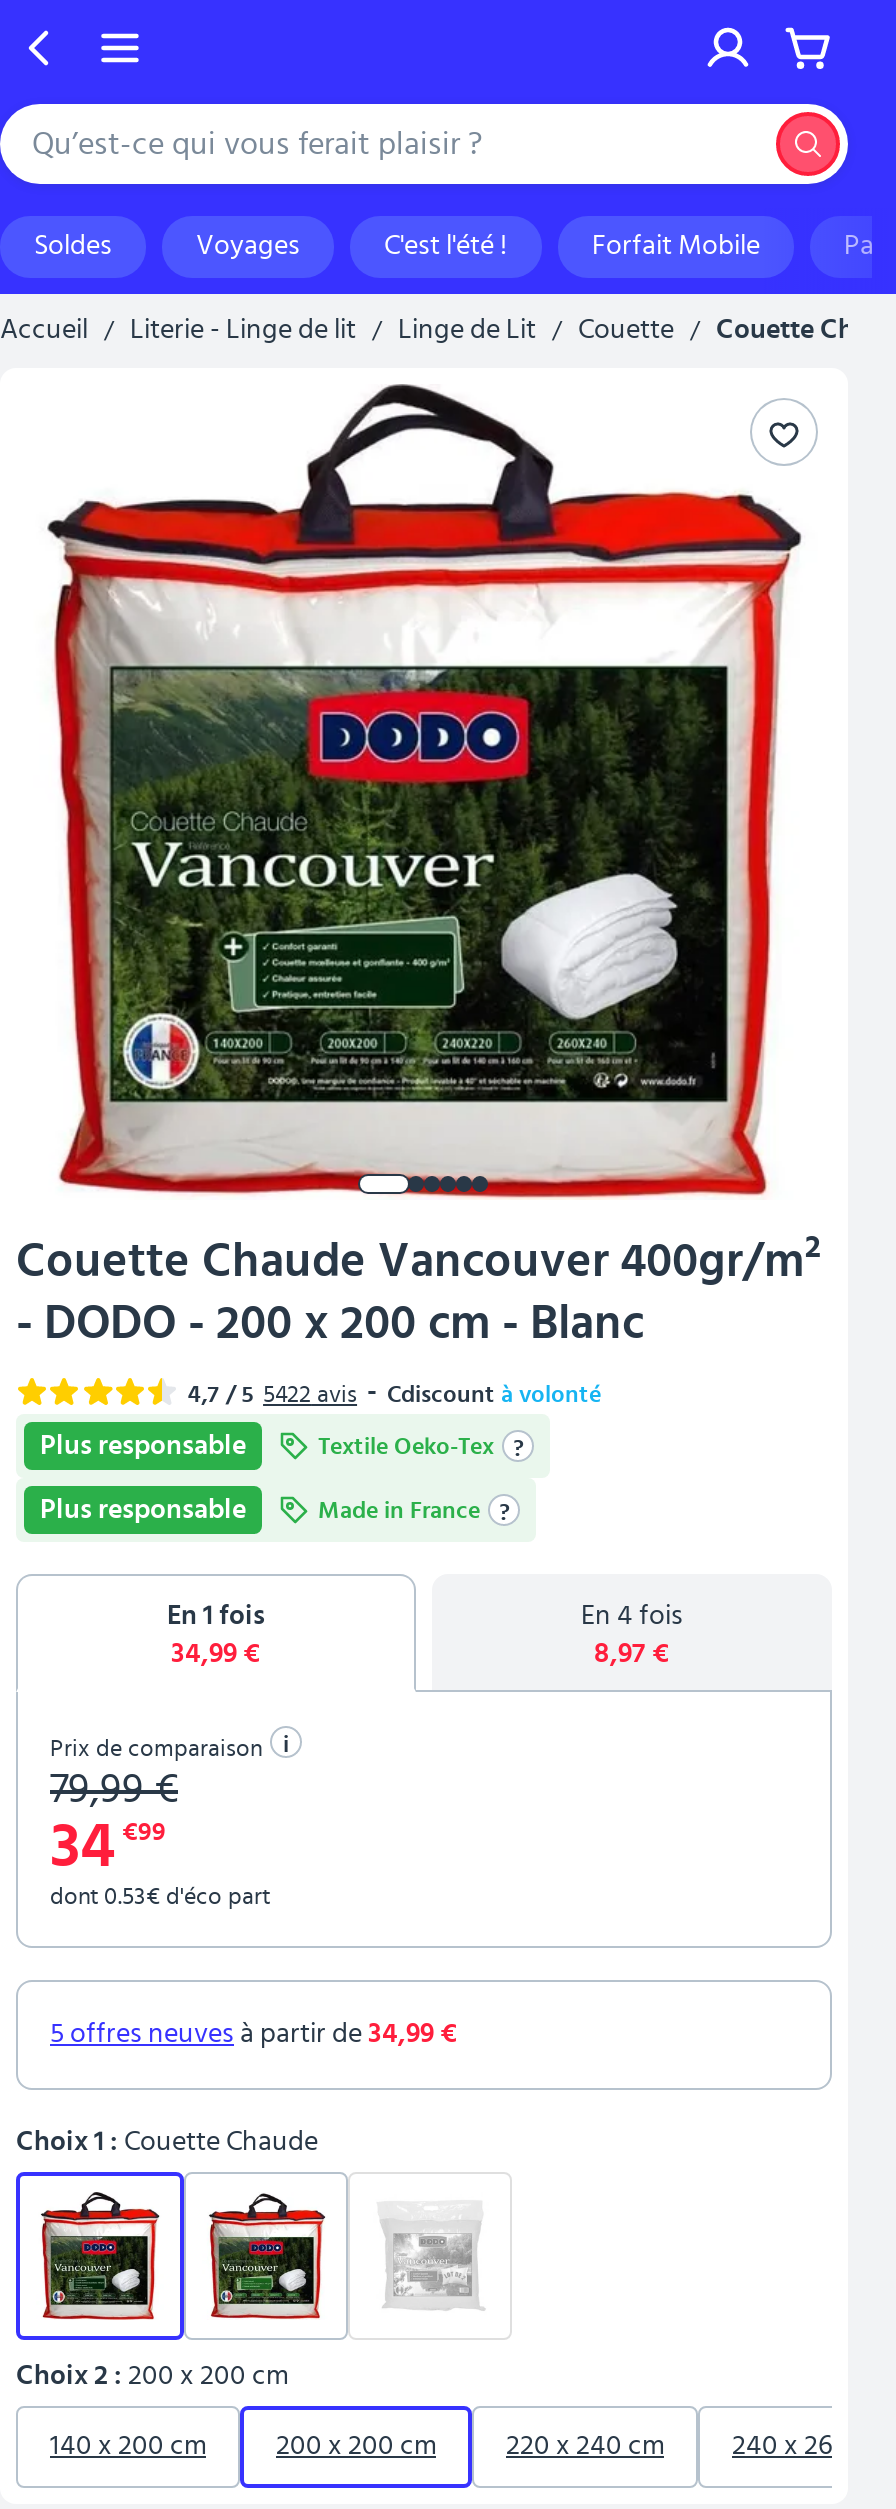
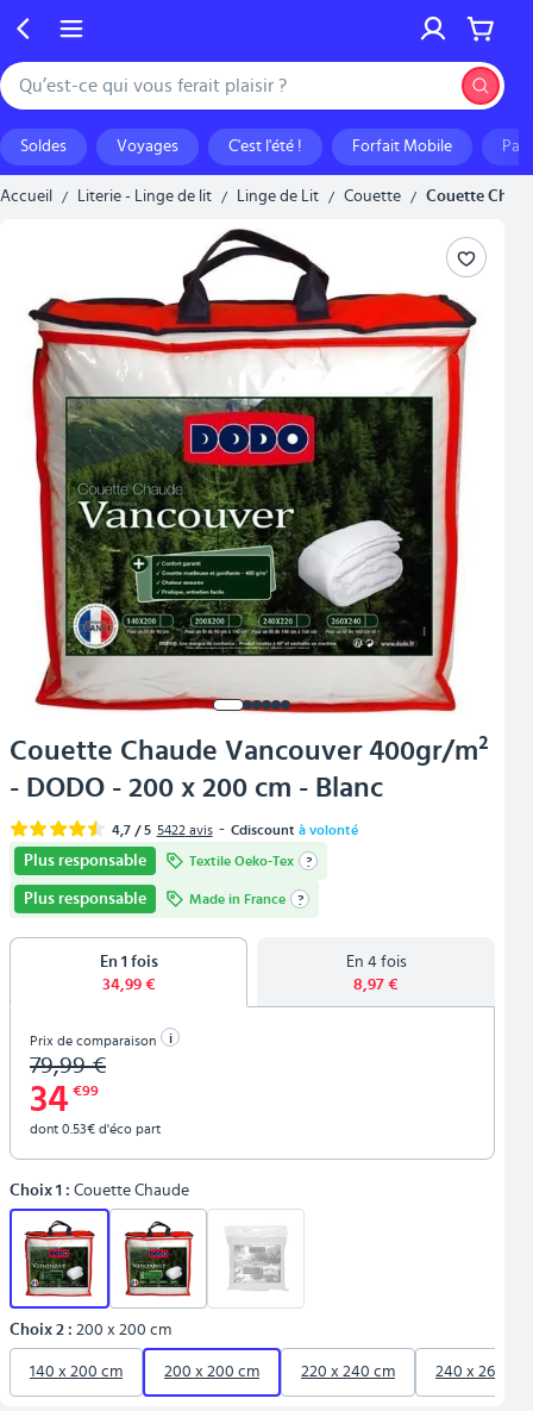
[50,2020,458,2048] 5 offres neuves à partir de 34,99 € -> none

